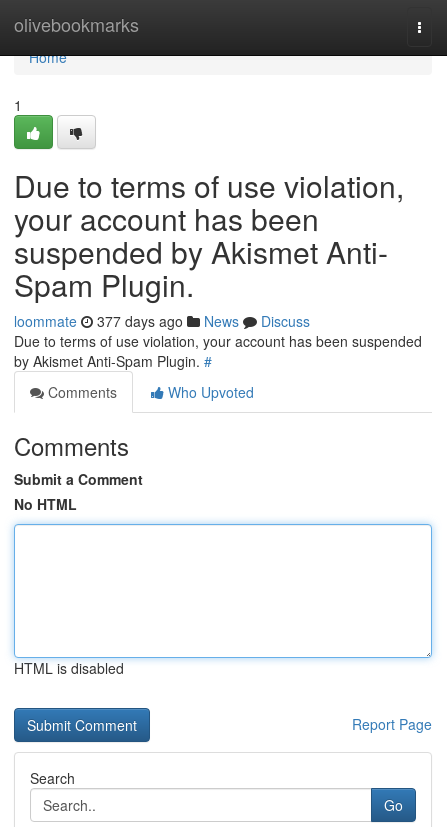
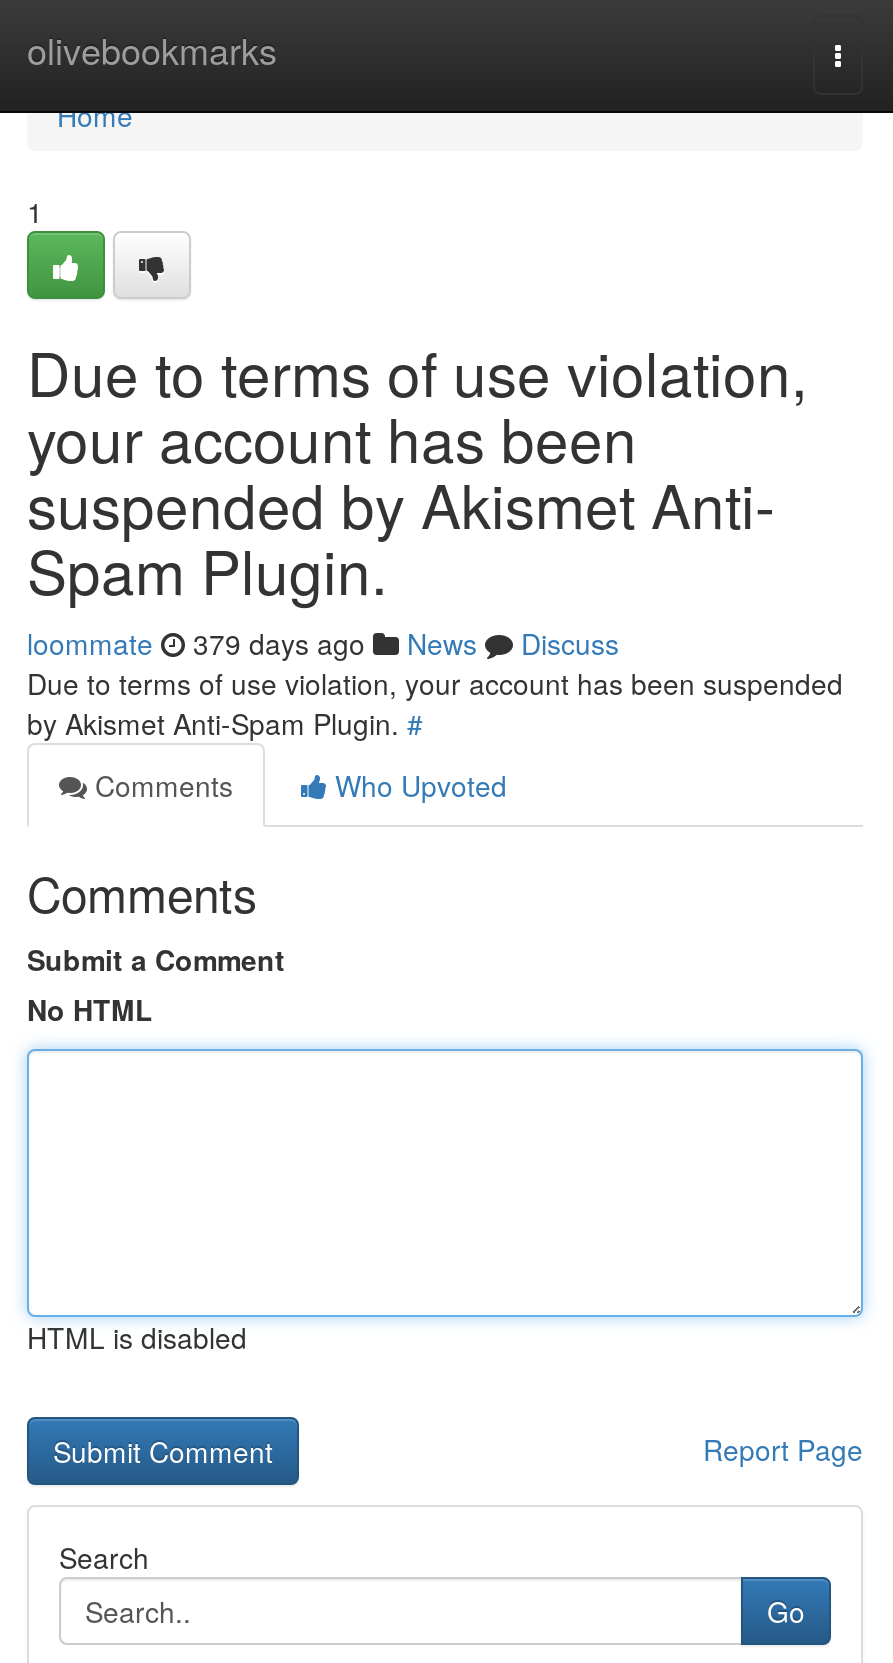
[14,311,310,331] loommate 377 days ago News Discuss -> [27,623,619,663] loommate 379 days ago News Discuss

